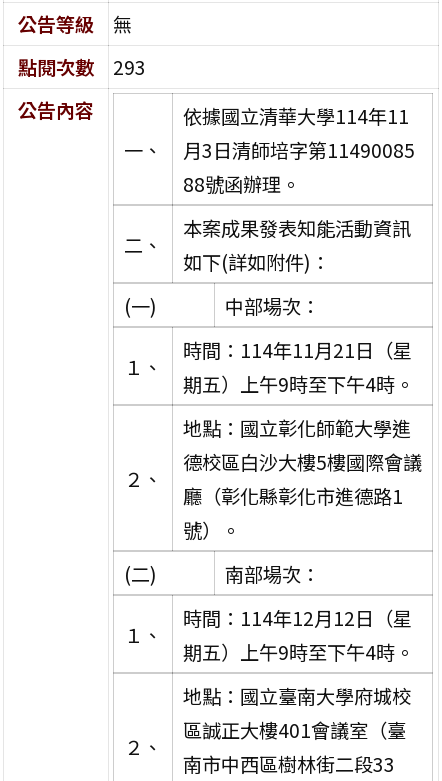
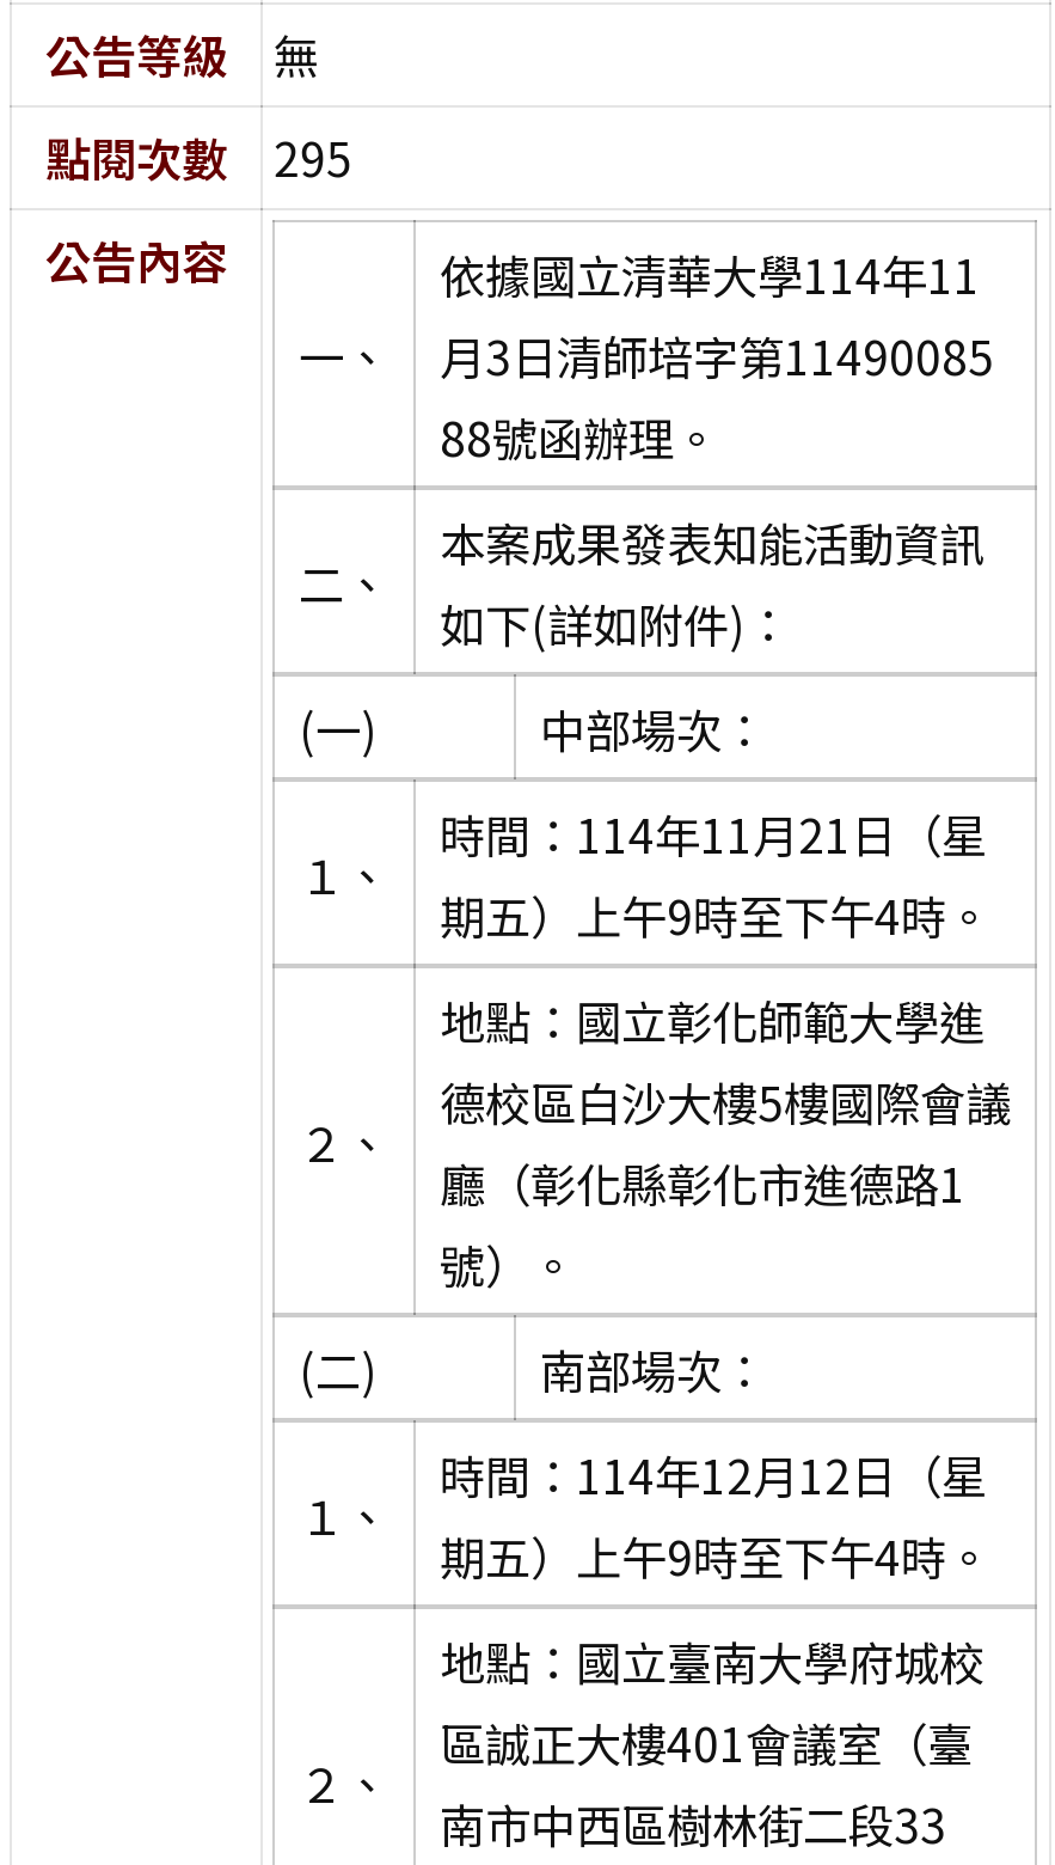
[18,53,146,81] 點閱次數 293 -> [45,124,352,191] 點閱次數 295

